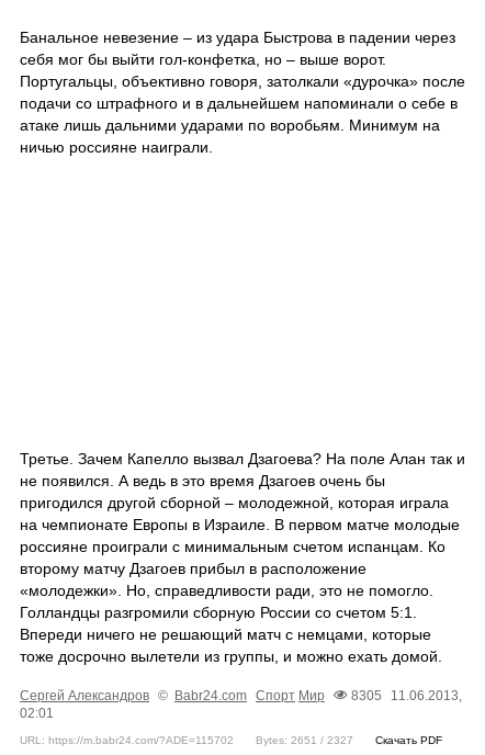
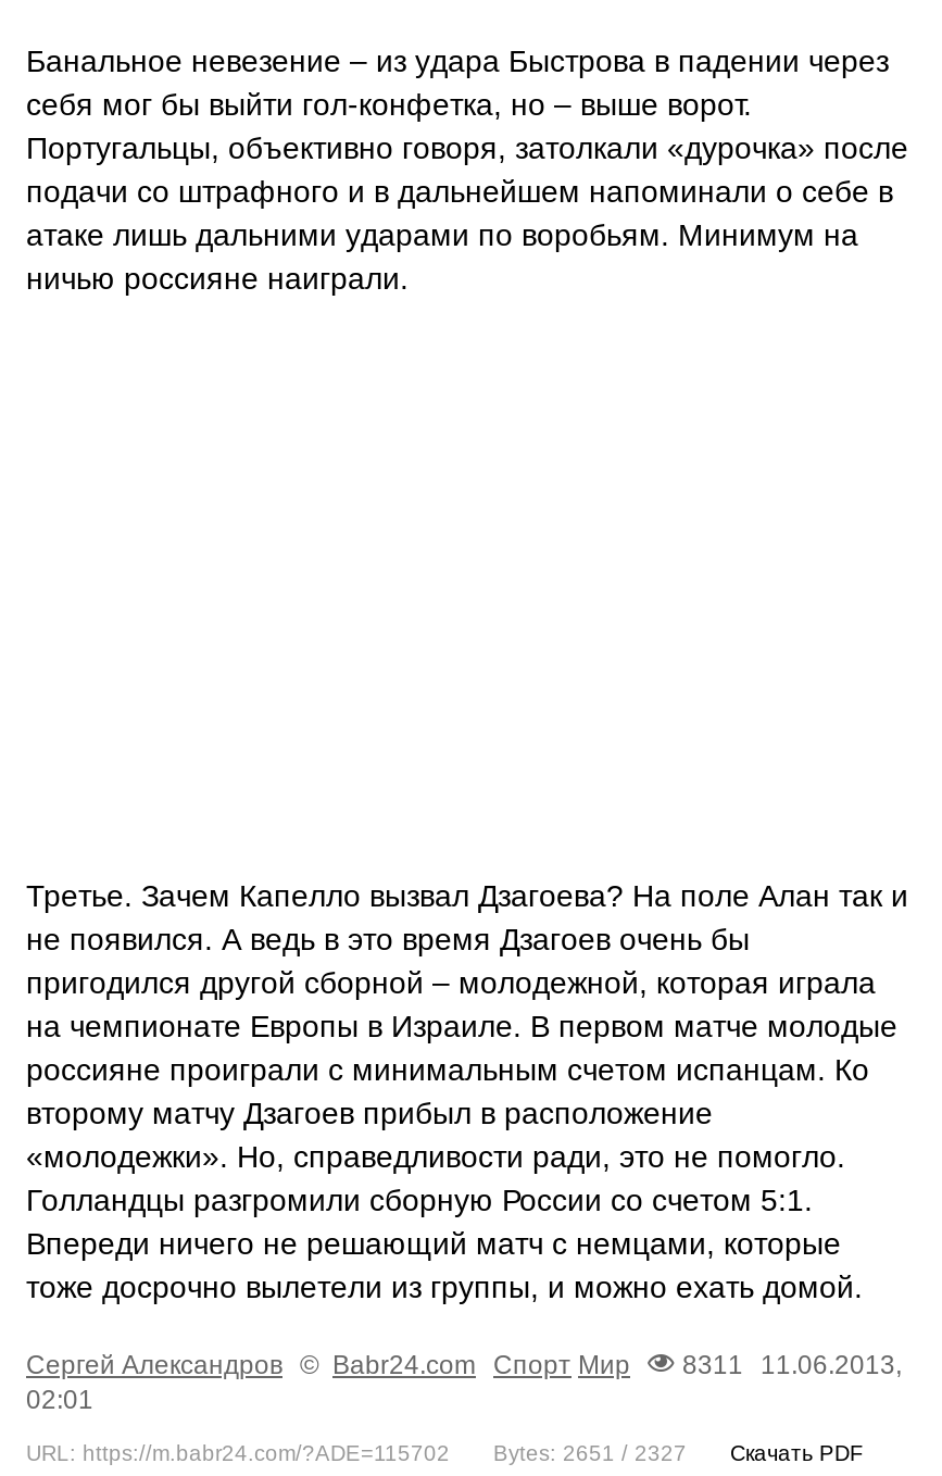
[20,688,462,703] Сергей Александров © Babr24.com Спорт Мир 8305 11.06.2013, -> [26,1349,902,1380] Сергей Александров © Babr24.com Спорт Мир 8311 11.06.2013,

